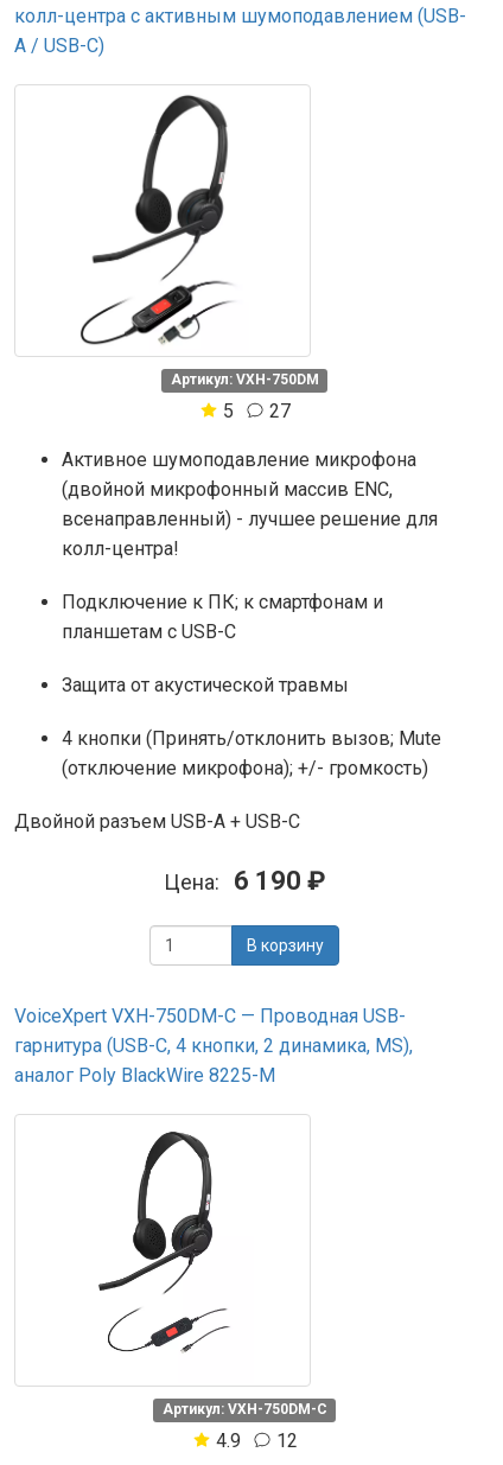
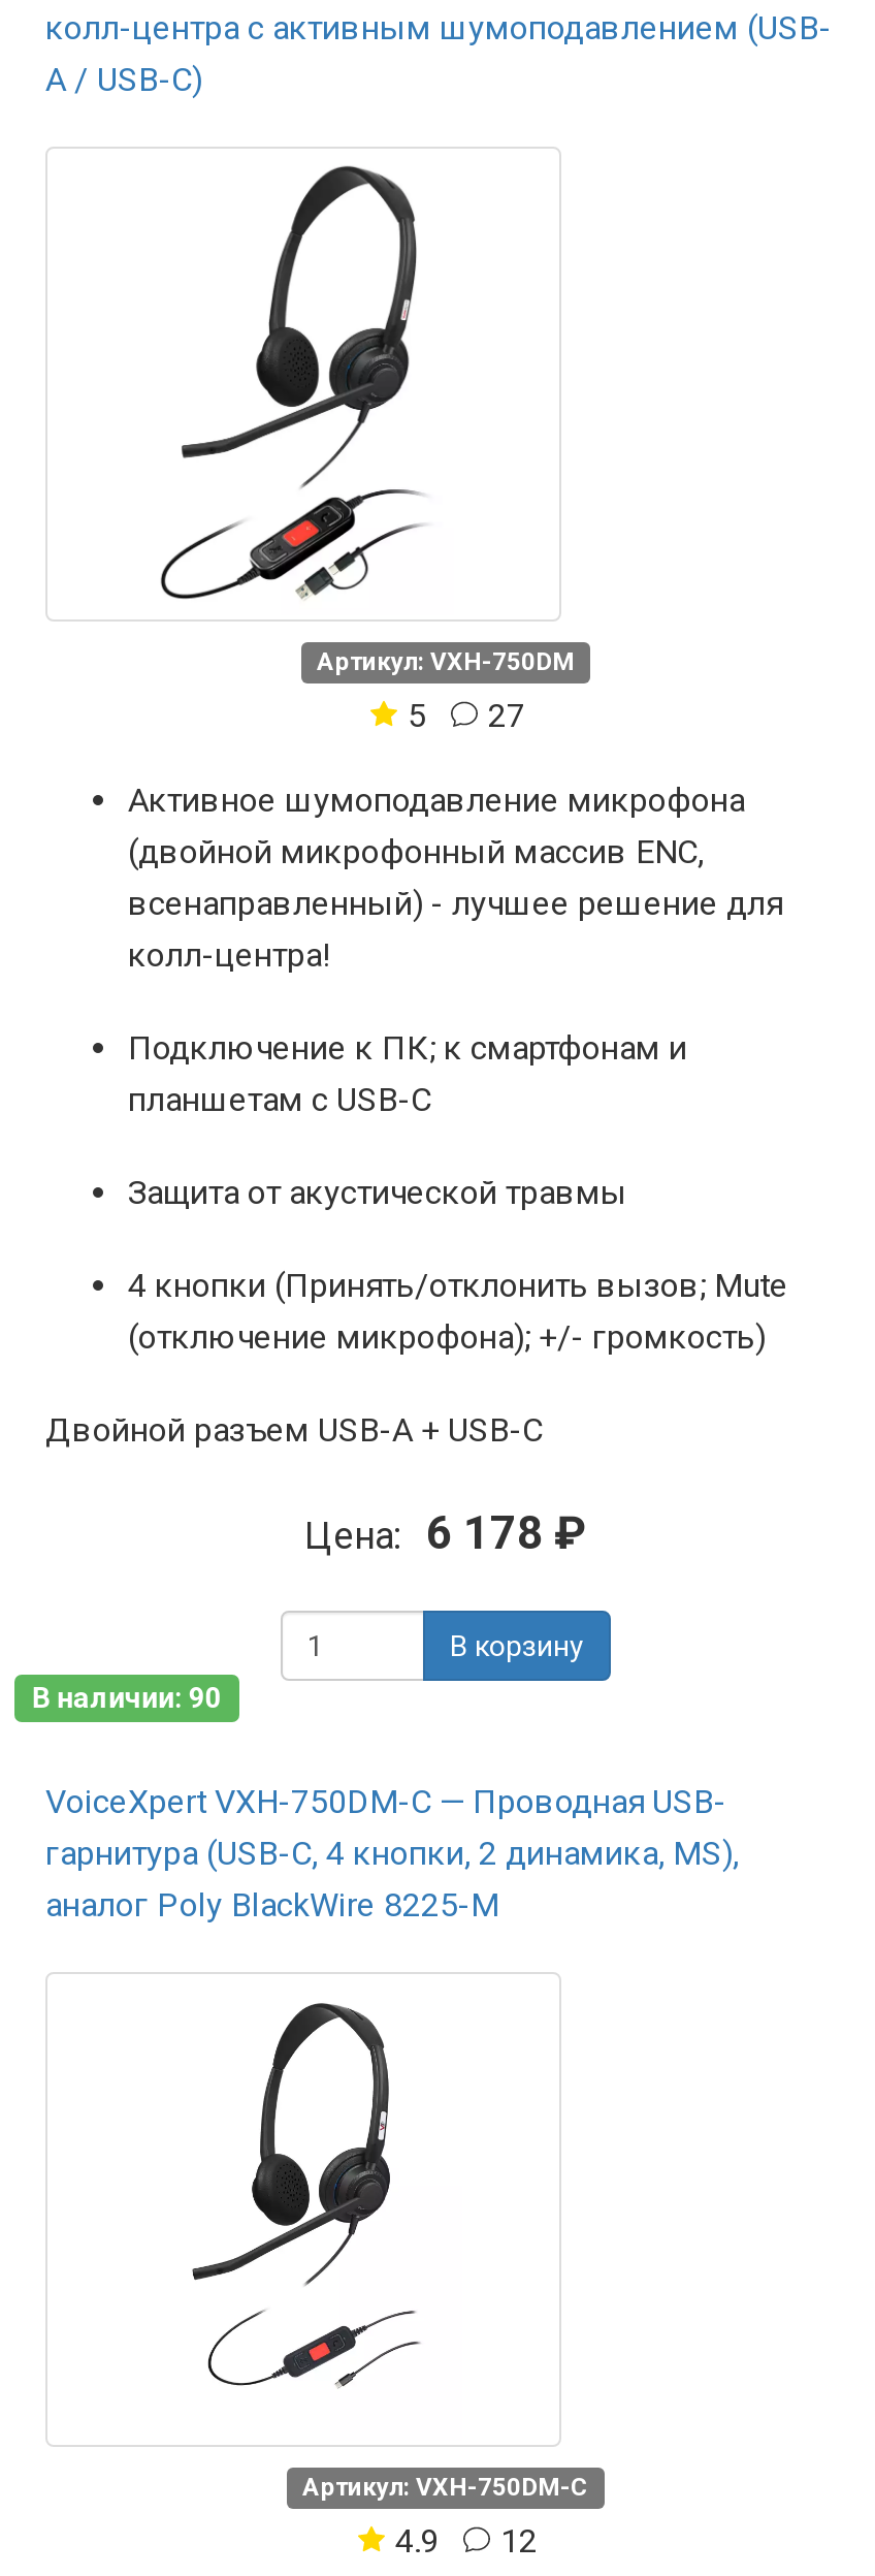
[163,866,326,896] Цена: 6 190 ₽ -> [304,1508,587,1559] Цена: 6 178 ₽
none -> [32,1681,222,1714] В наличии: 90

